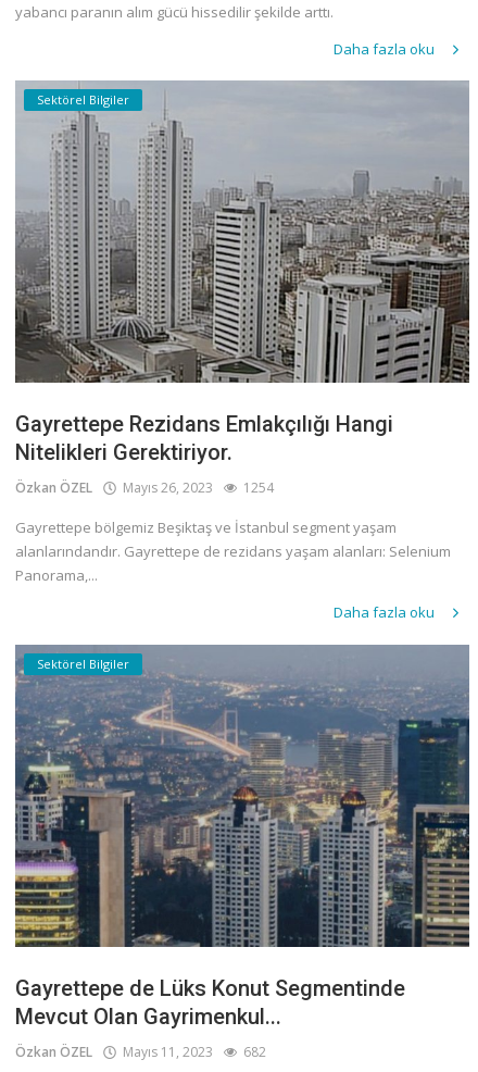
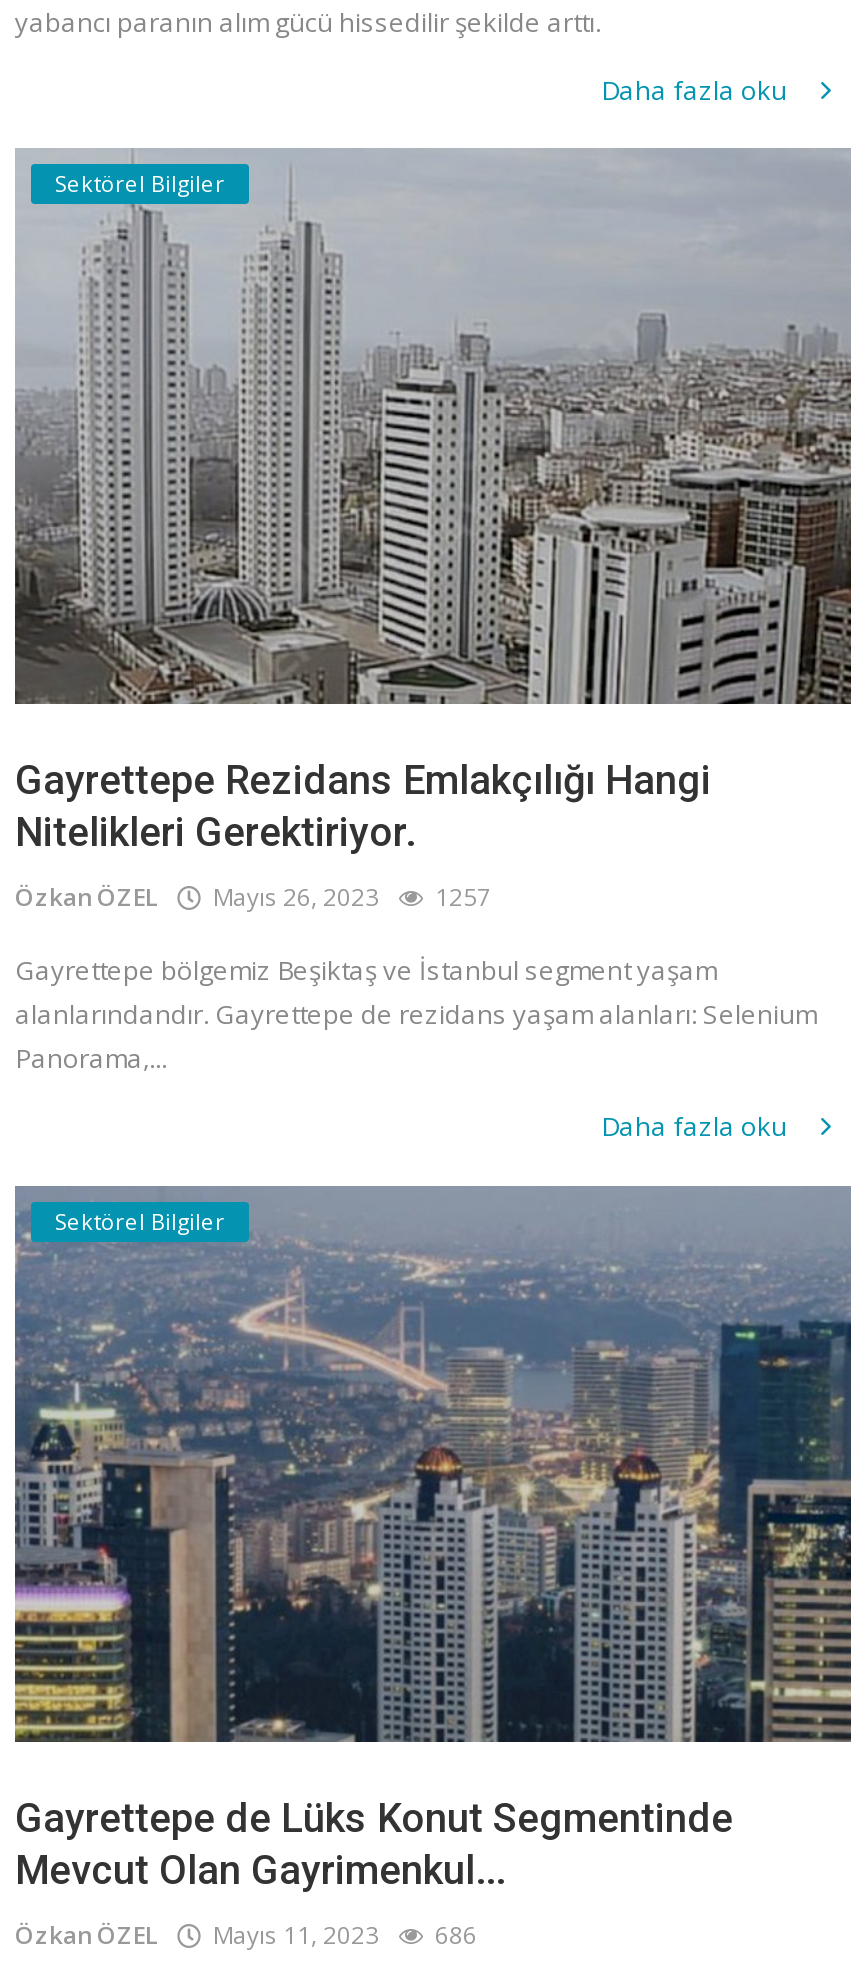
[15,479,274,497] Özkan ÖZEL Mayıs 26, 2023 1254 -> [15,881,491,915] Özkan ÖZEL Mayıs 26, 2023 1257
[15,1043,266,1062] Özkan ÖZEL Mayıs 11, 2023 682 -> [15,1919,477,1953] Özkan ÖZEL Mayıs 11, 2023 686

